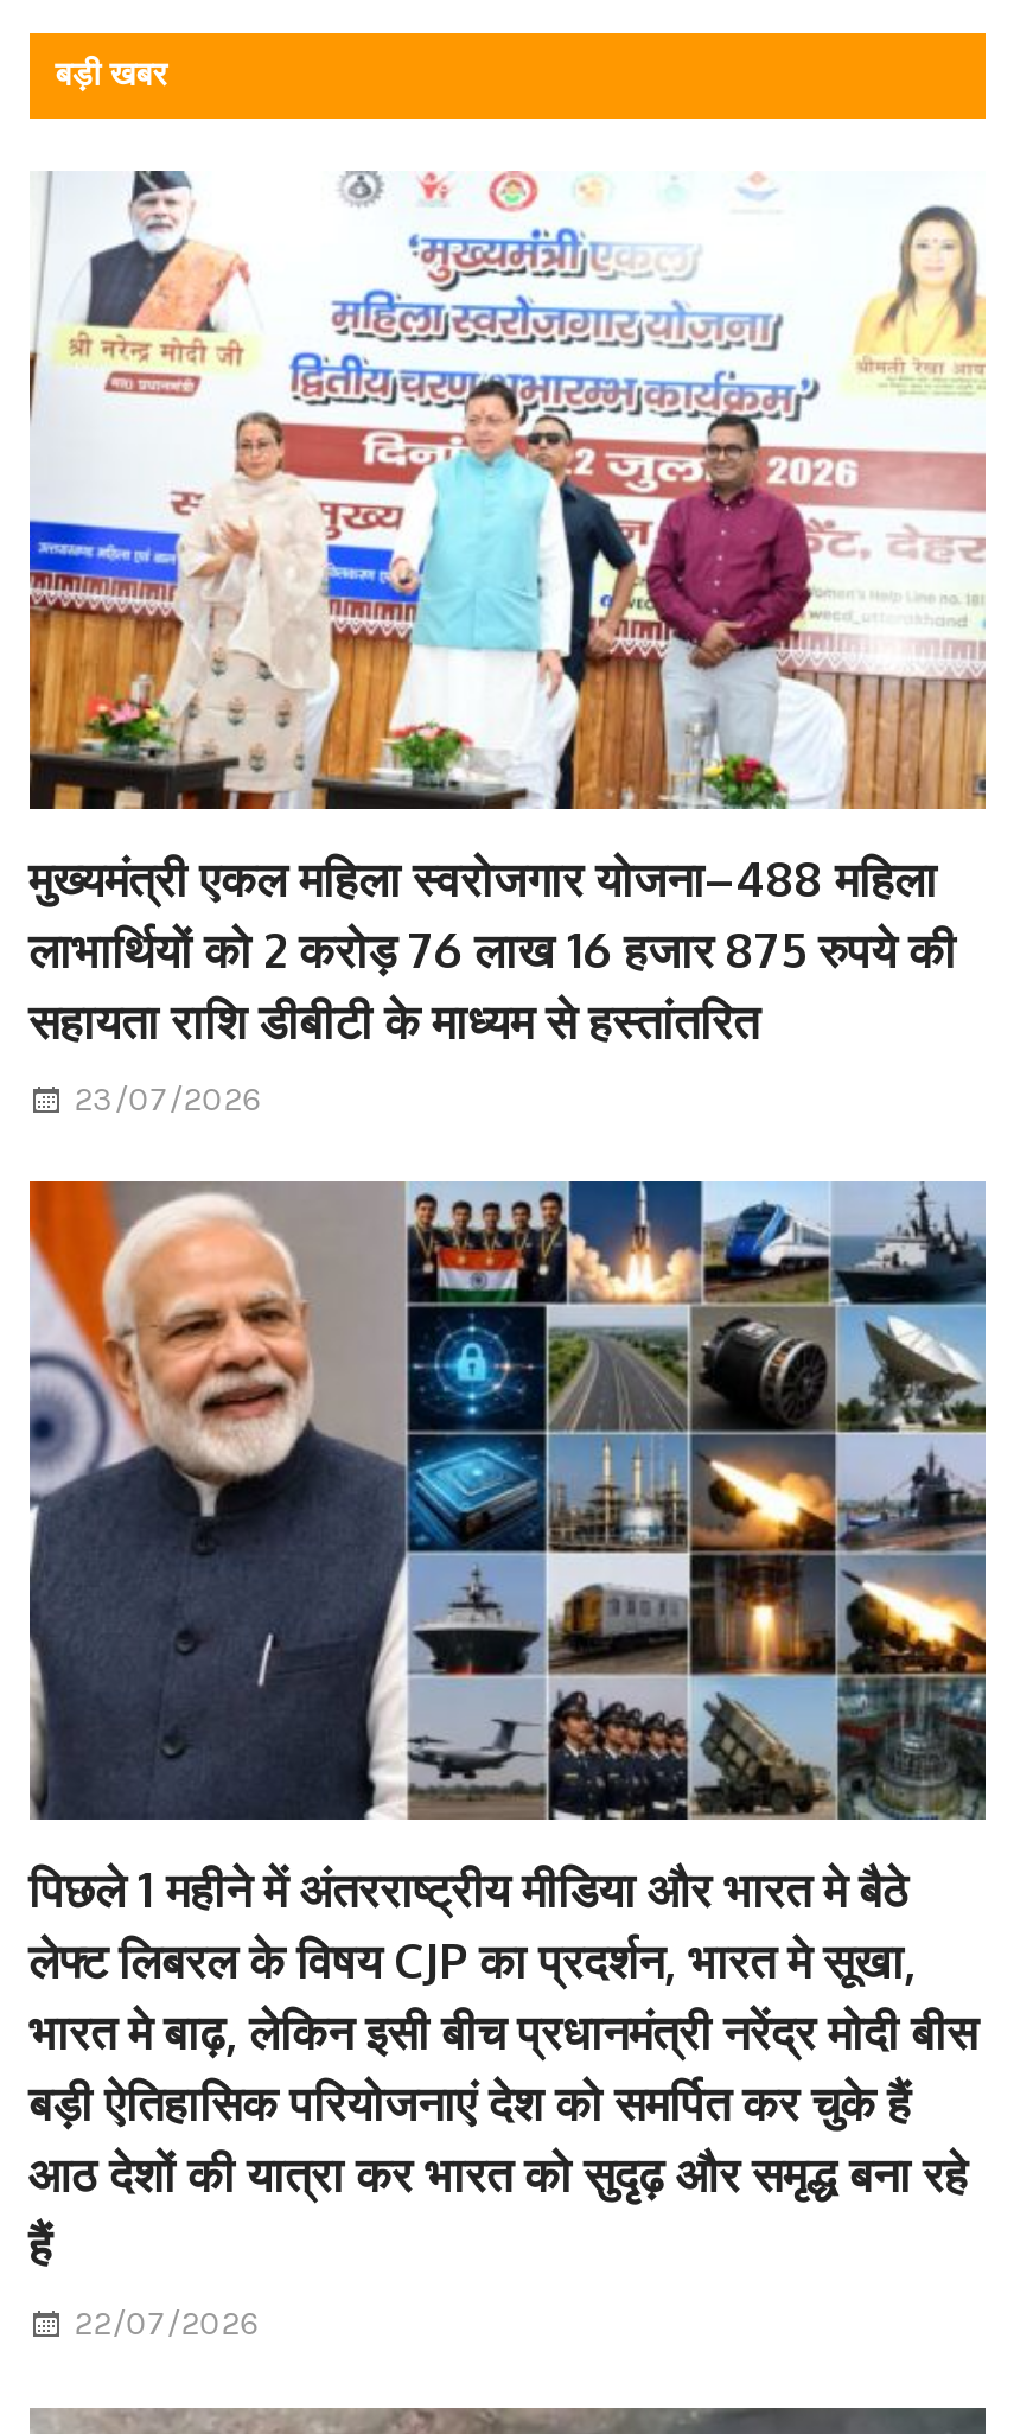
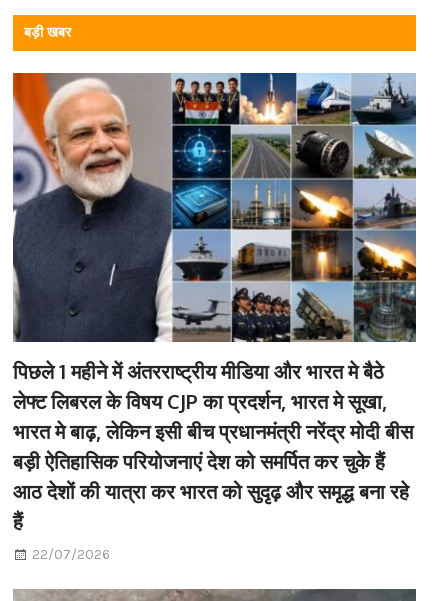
[27,171,988,1119] [image] | मुख्यमंत्री एकल महिला स्वरोजगार योजना–488 महिला | लाभार्थियों को 2 करोड़ 76 लाख 16 हजार 875 रुपये की | सहायता राशि डीबीटी के माध्यम से हस्तांतरित | 23/07/2026 -> none

